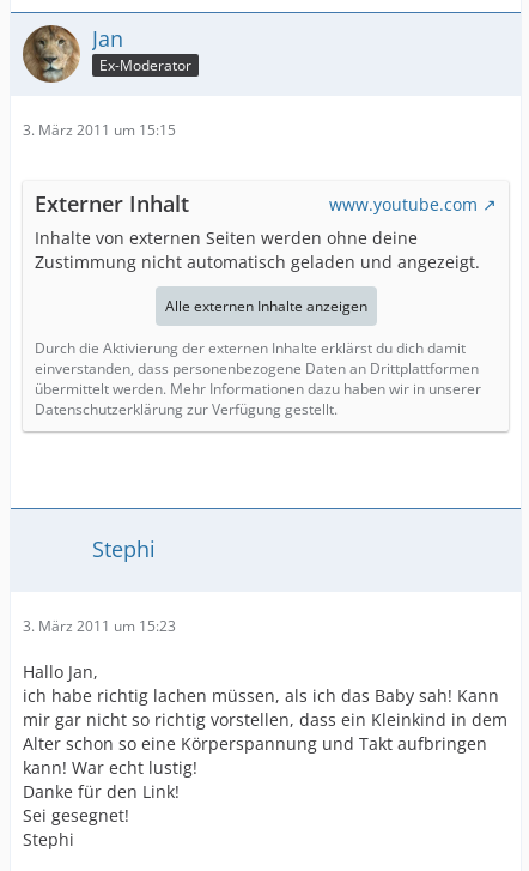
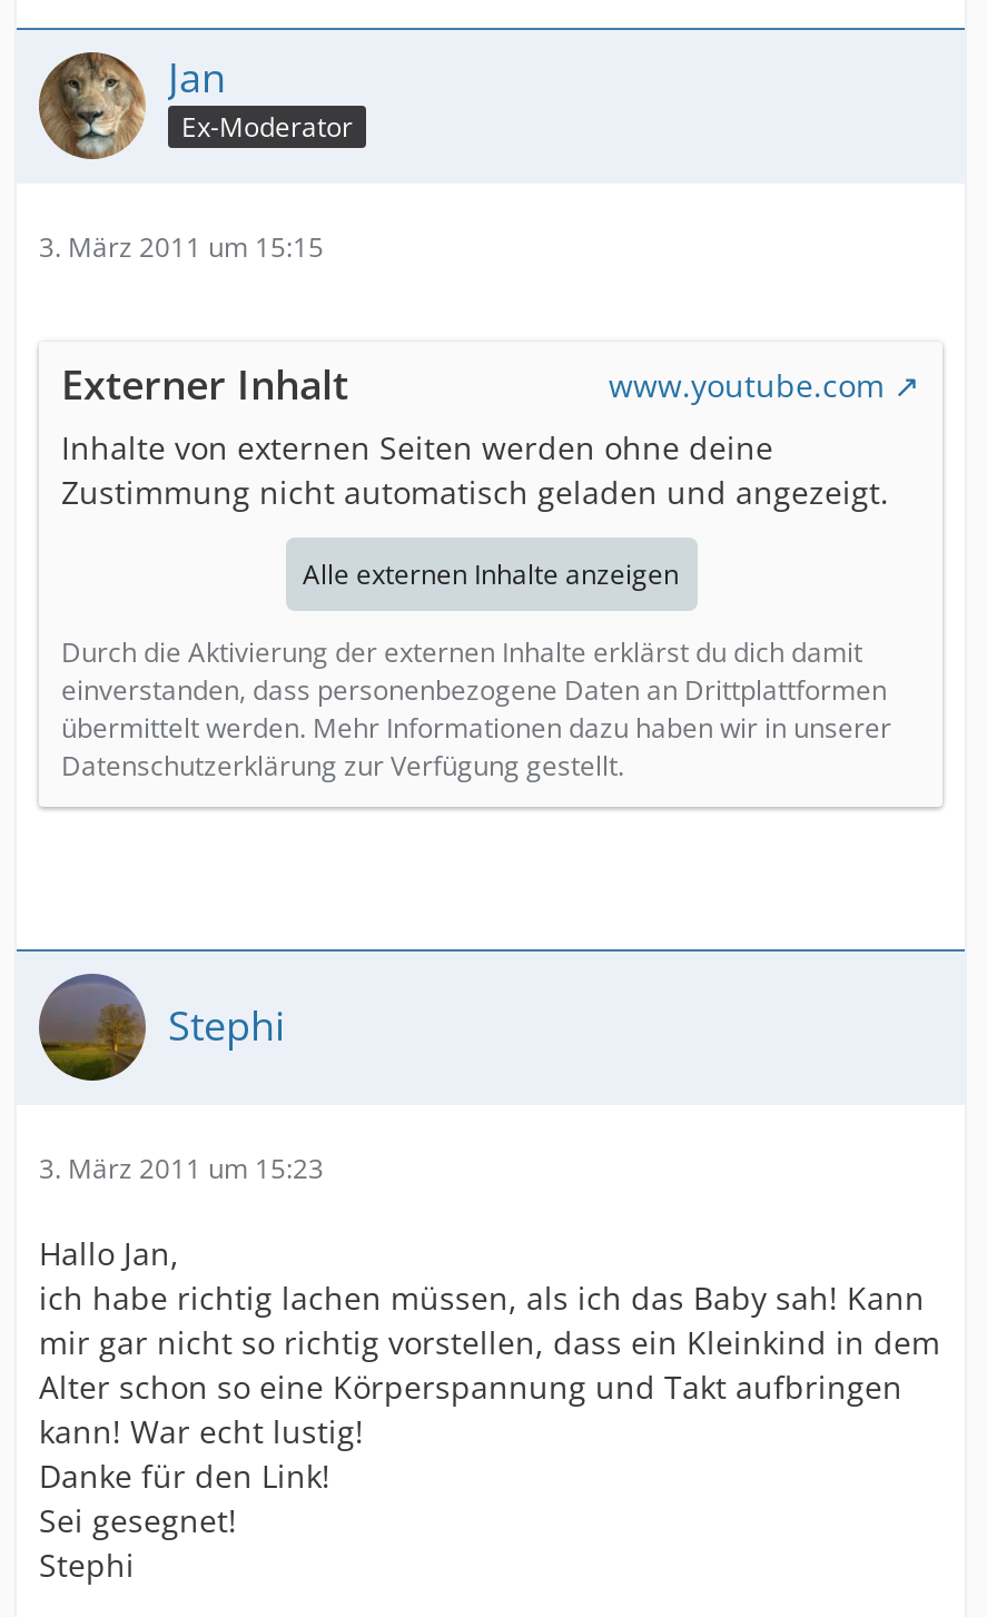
none -> [37,972,148,1083] [image]

